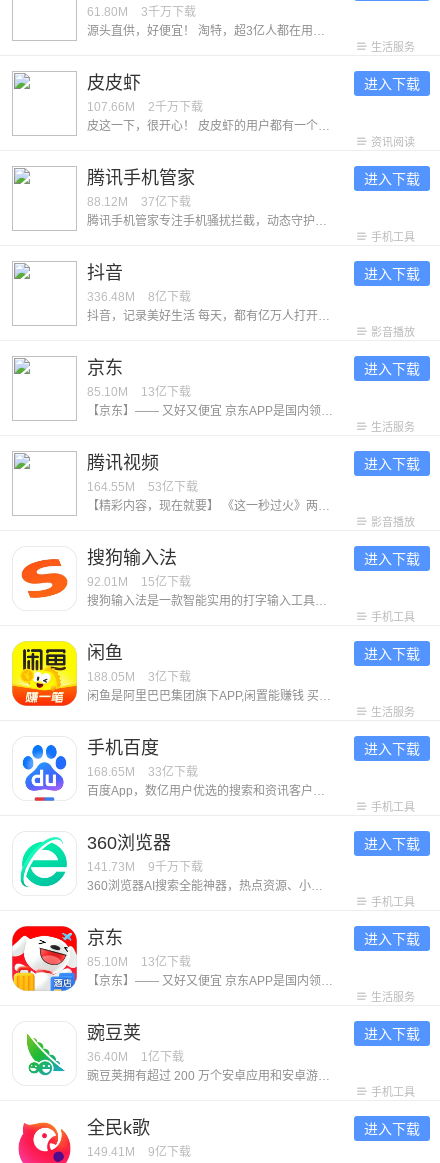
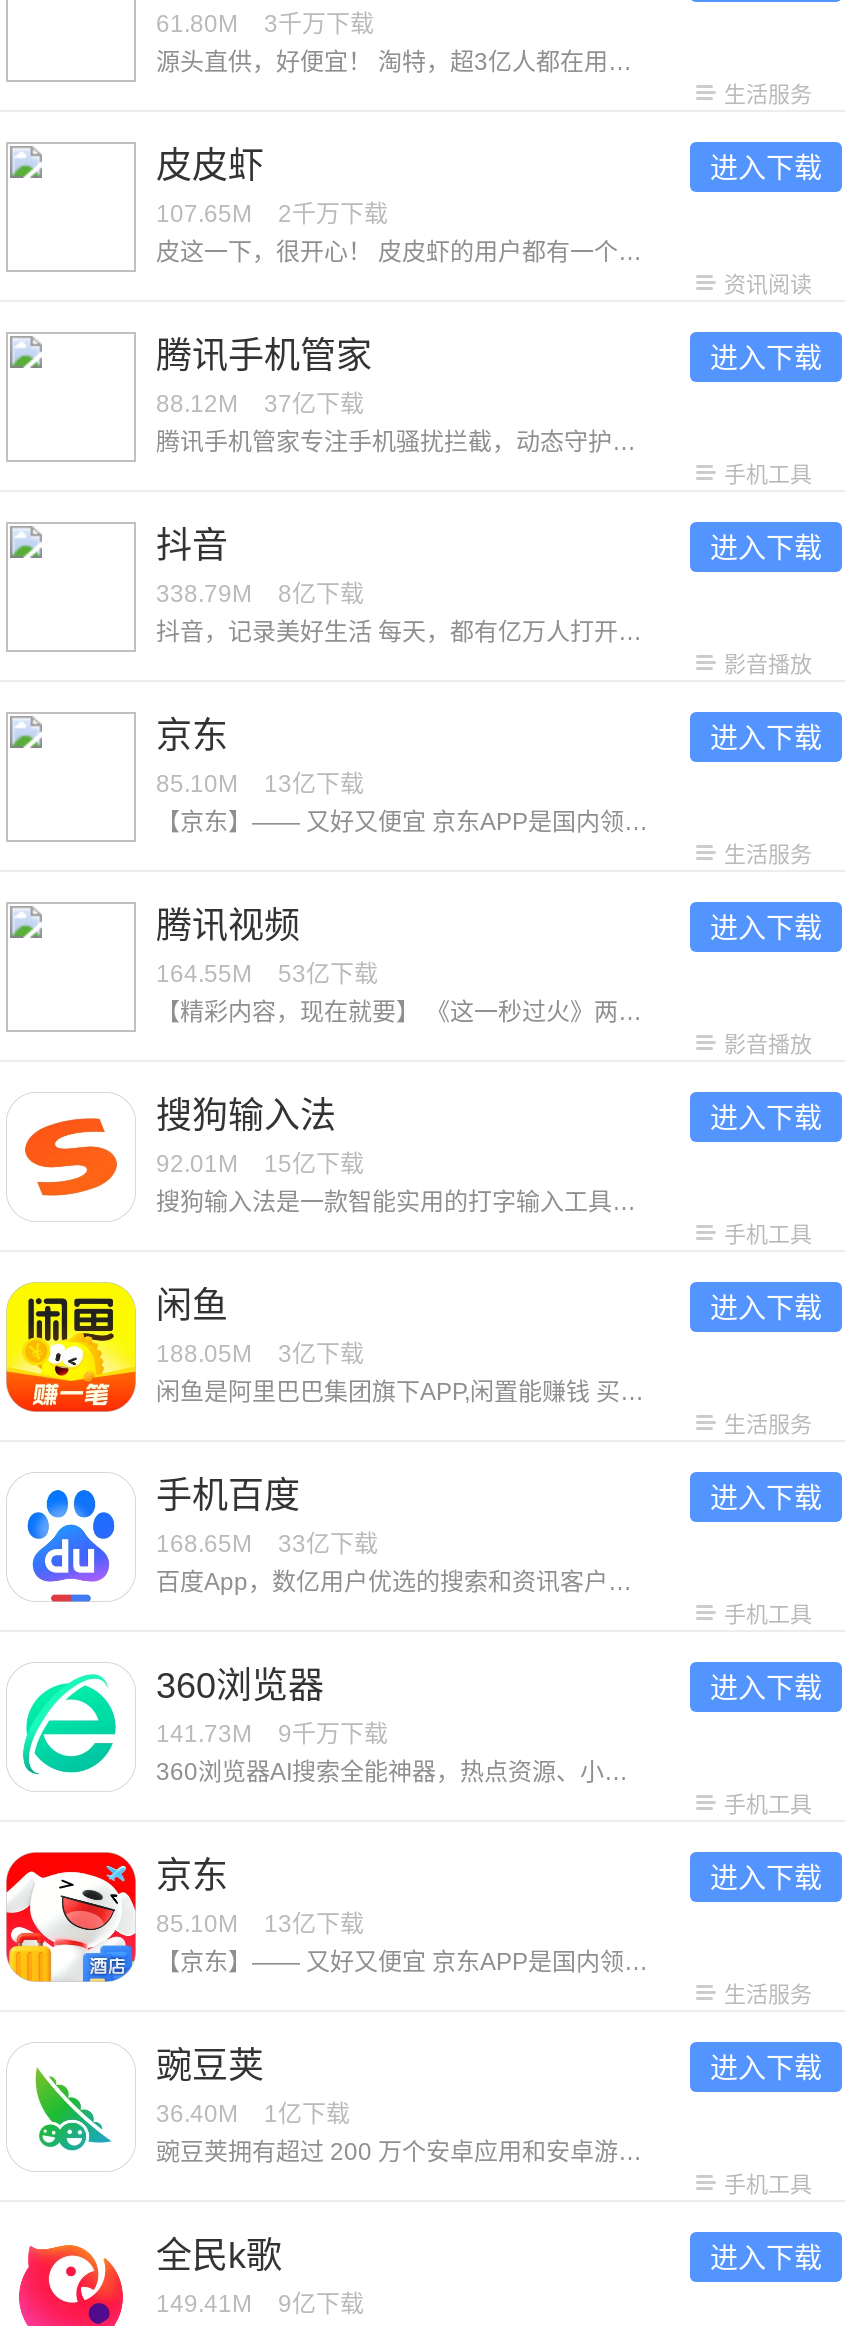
[87,100,203,114] 107.66M 2千万下载 -> [156,200,388,228] 107.65M 2千万下载
[87,290,191,304] 336.48M 8亿下载 -> [156,580,364,608] 338.79M 8亿下载

